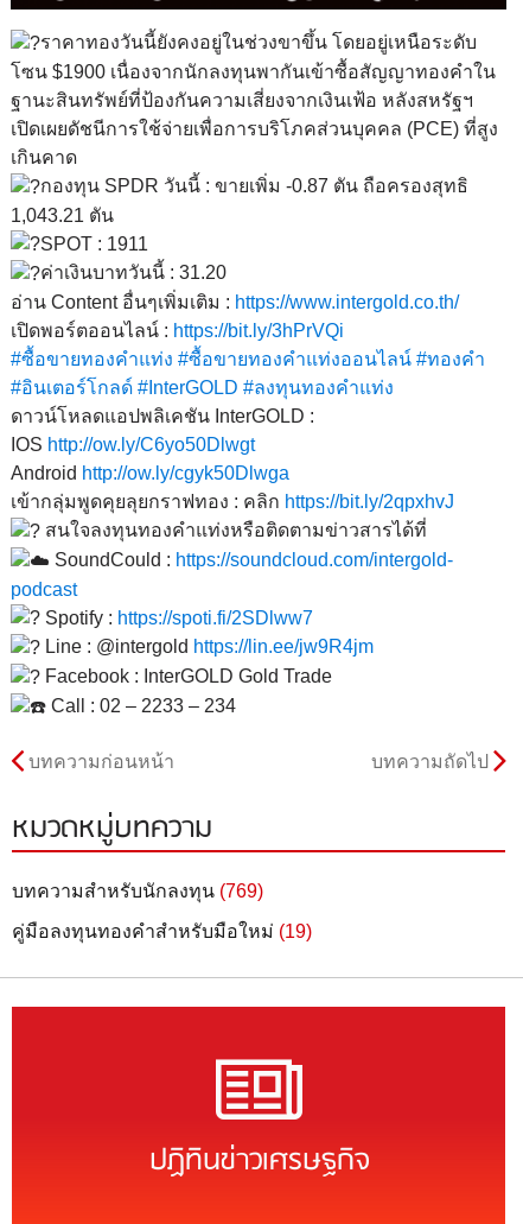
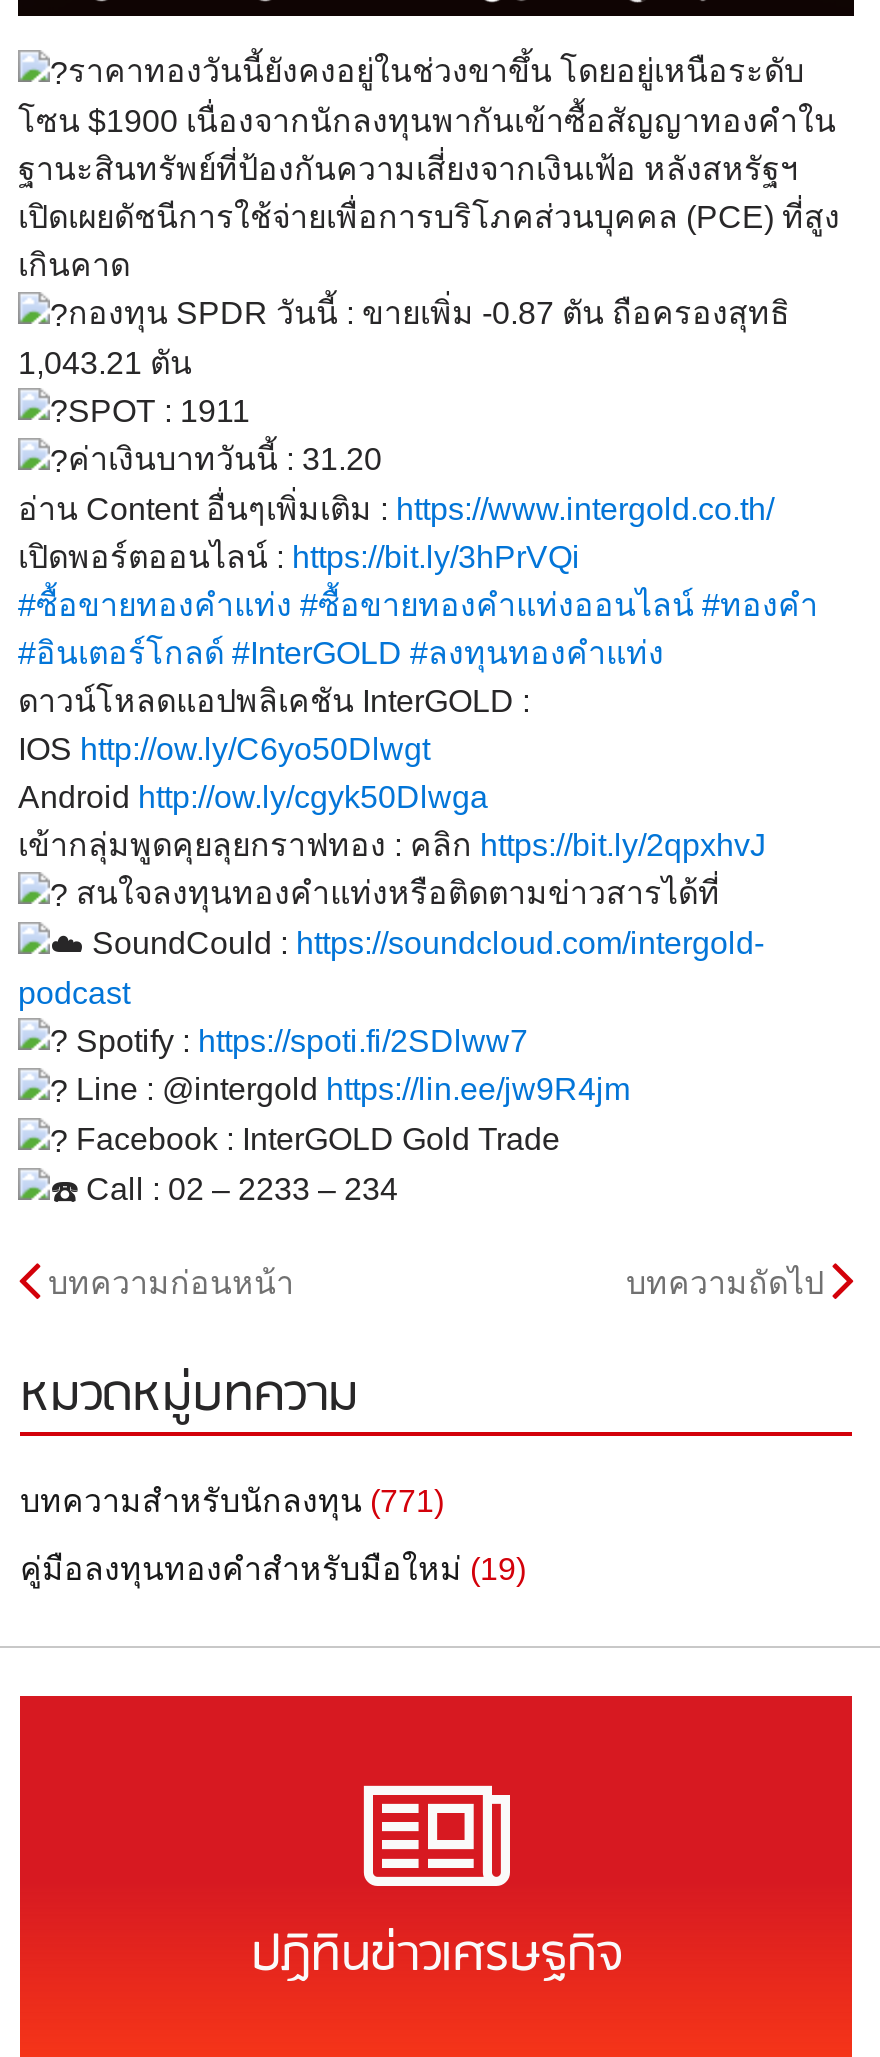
[12,881,263,901] บทความสำหรับนักลงทุน (769) -> [20,1483,444,1517] บทความสำหรับนักลงทุน (771)

